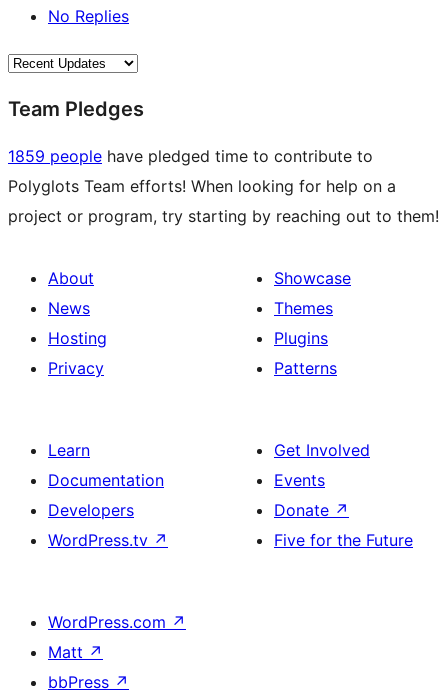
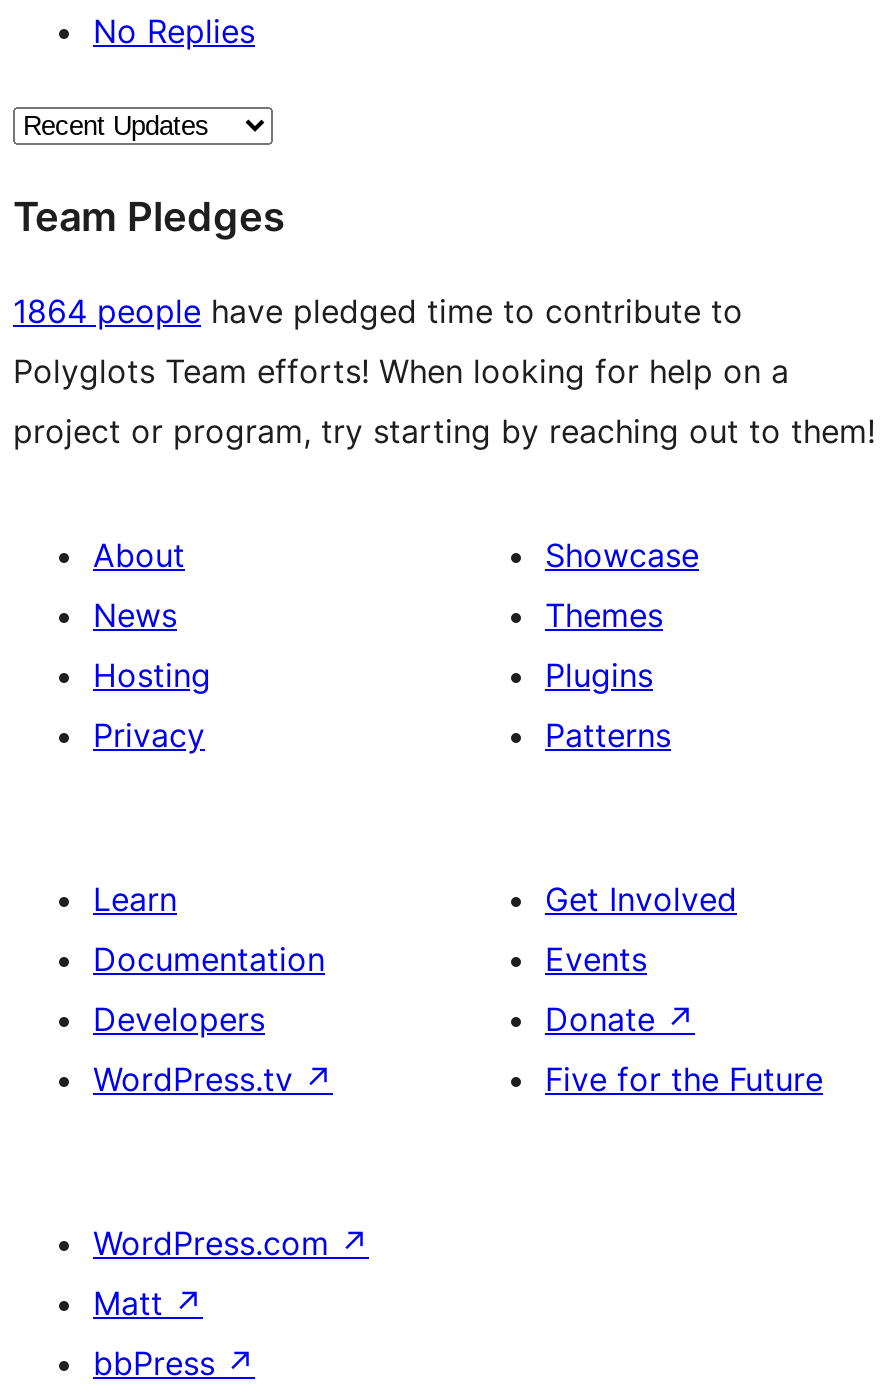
[8,146,373,166] 1859 people have pledged time to contribute to -> [13,291,743,331] 1864 people have pledged time to contribute to

